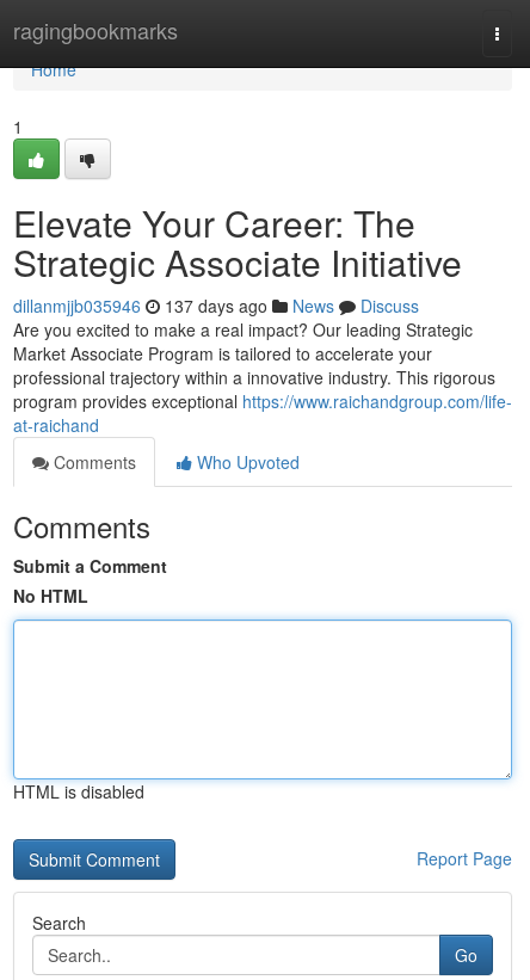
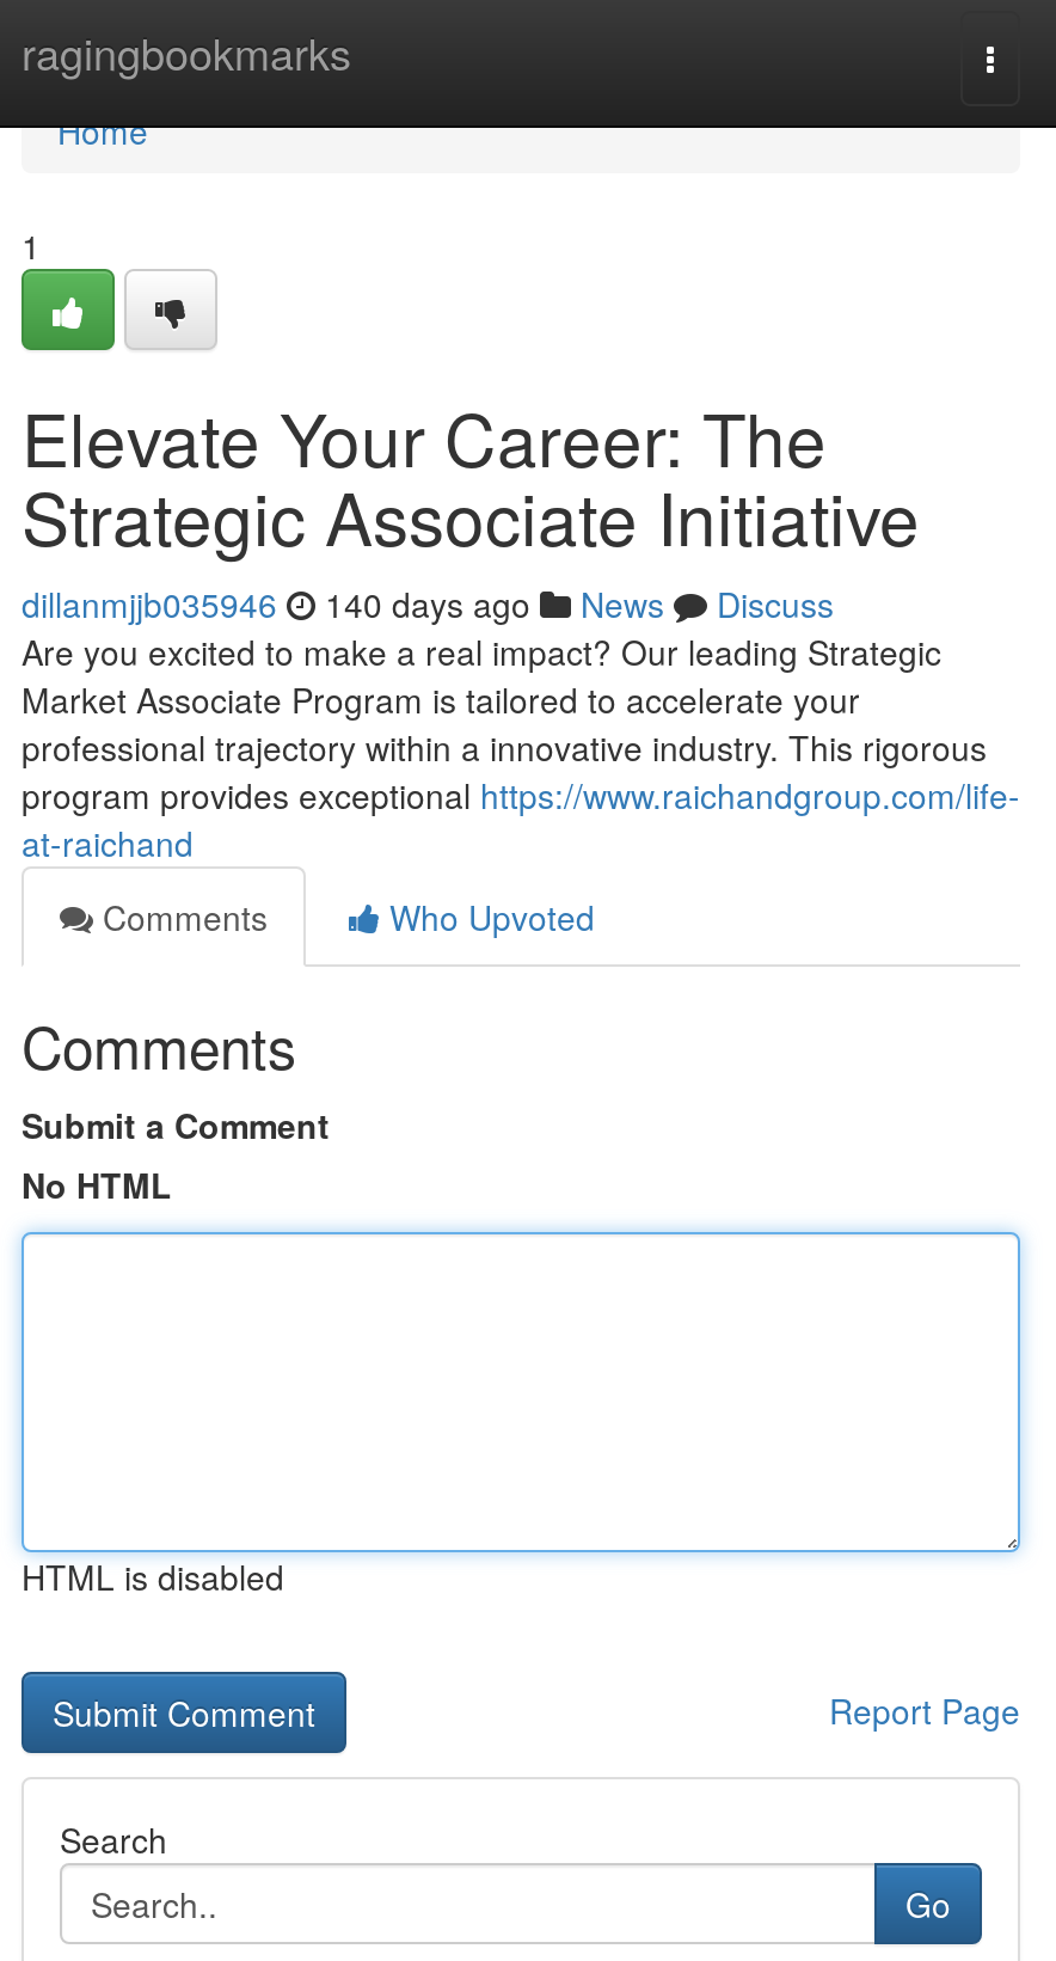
[13,294,419,318] dillanmjjb035946 137 days ago News Discuss -> [22,580,834,627] dillanmjjb035946 140 days ago News Discuss

